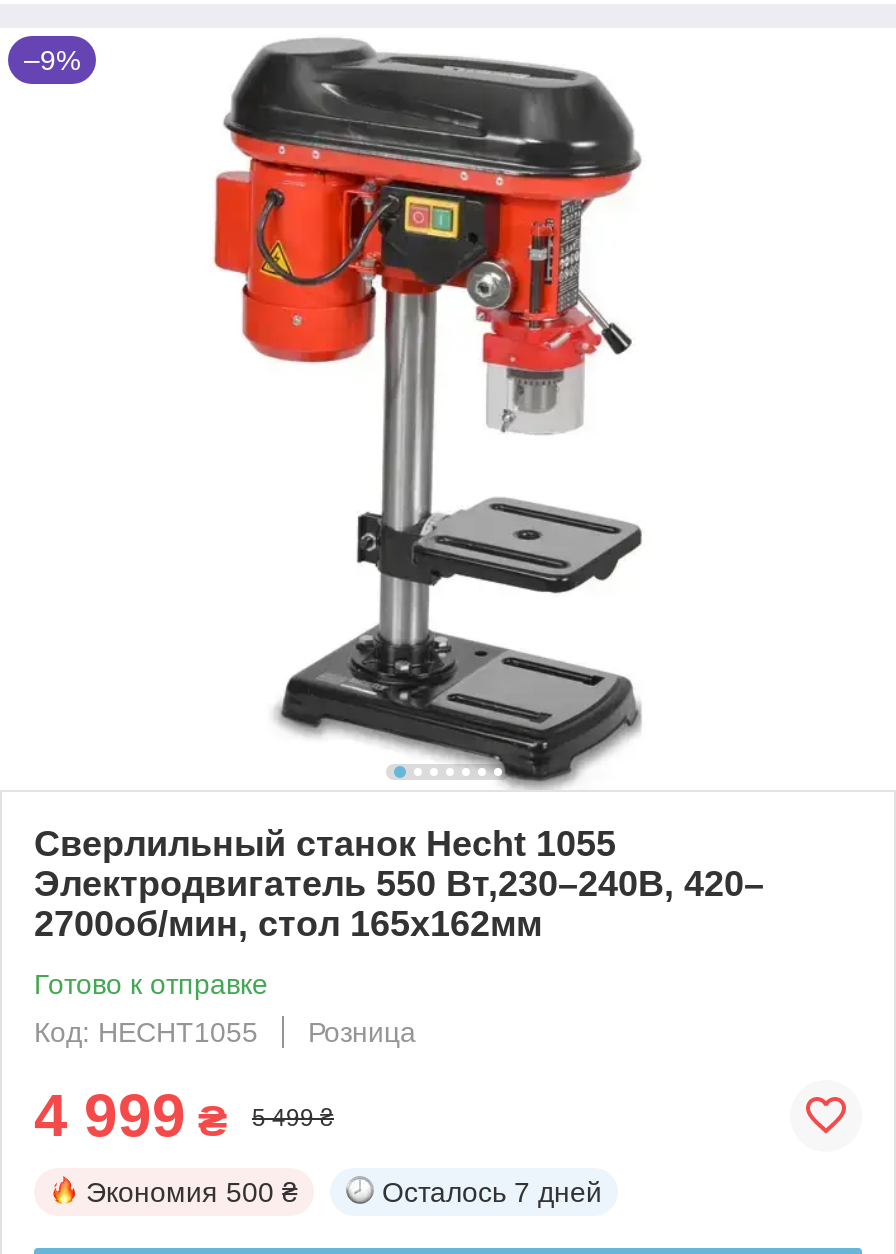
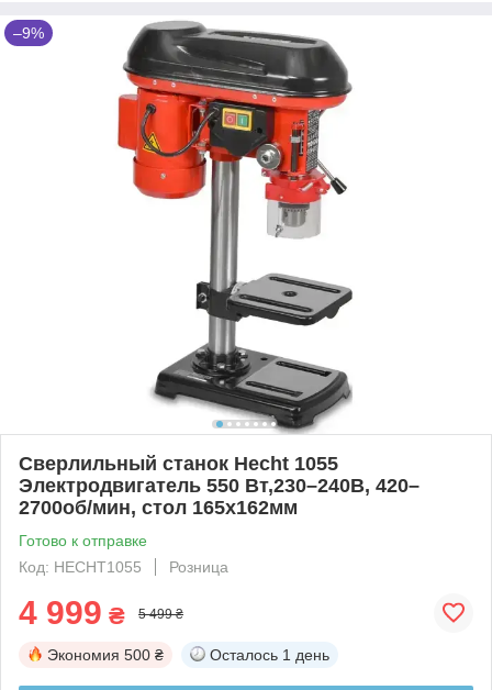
[382,1176,602,1208] Осталось 7 дней -> [210,646,329,663] Осталось 1 день

